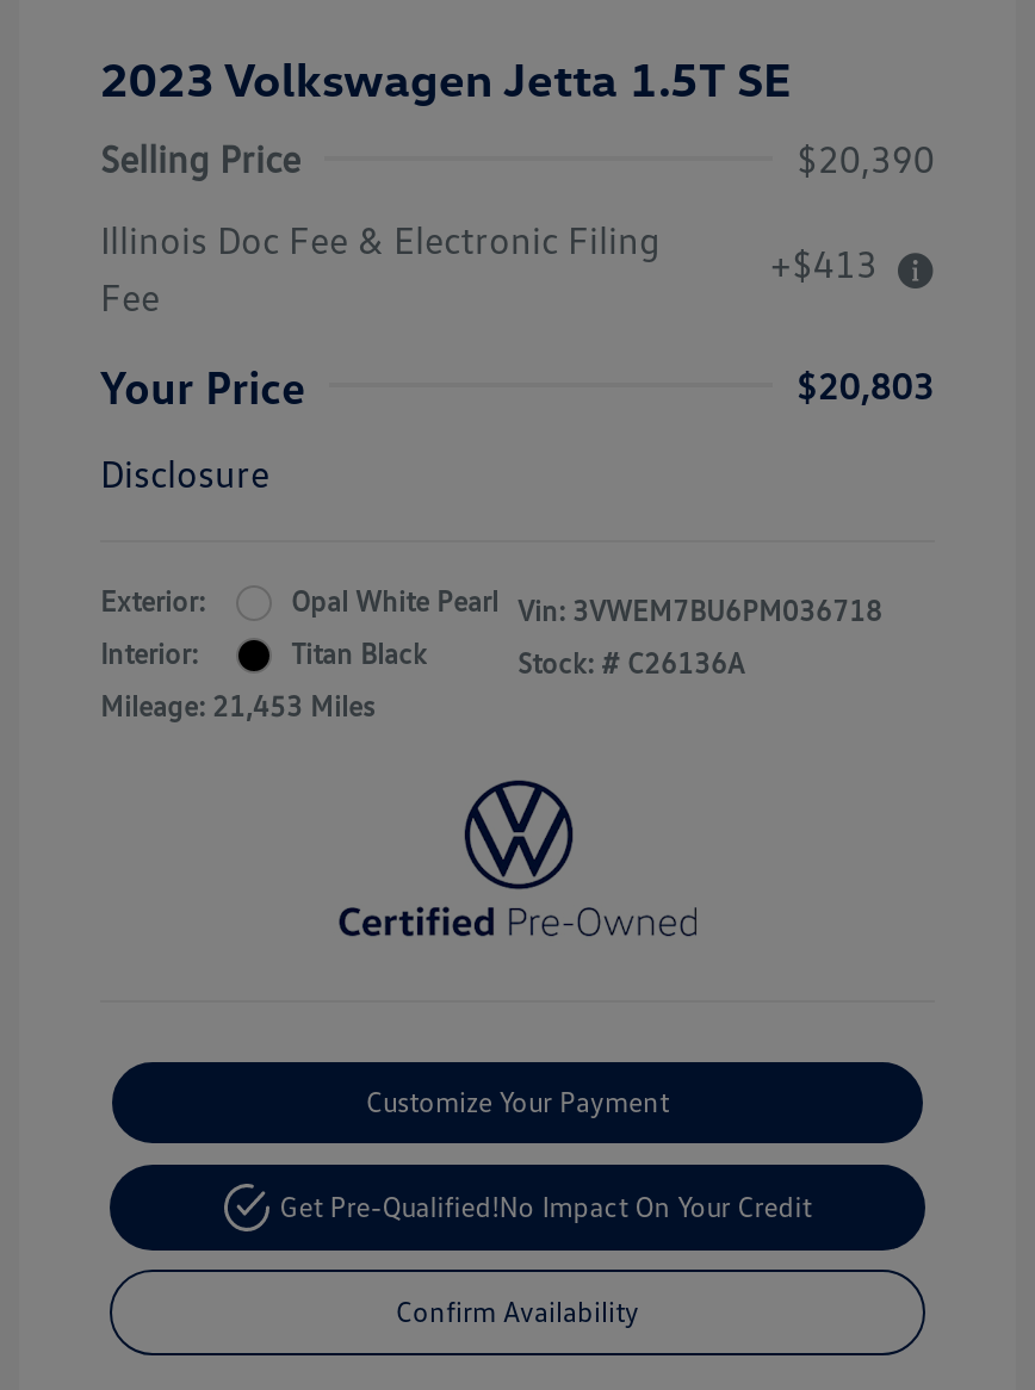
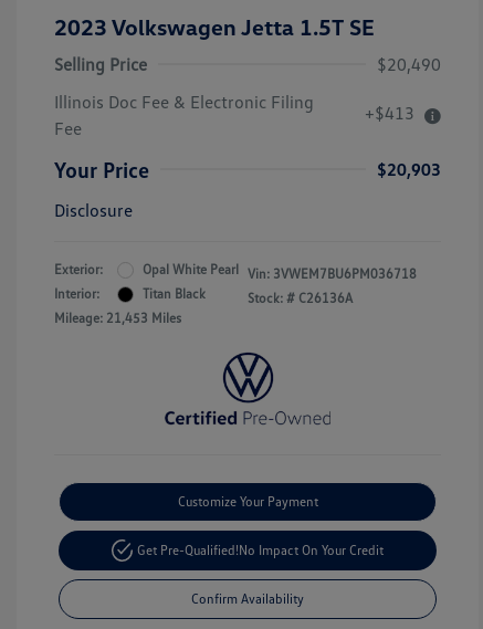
[797,135,935,183] $20,390 -> [377,53,441,76] $20,490
[797,362,935,410] $20,803 -> [377,158,441,181] $20,903

